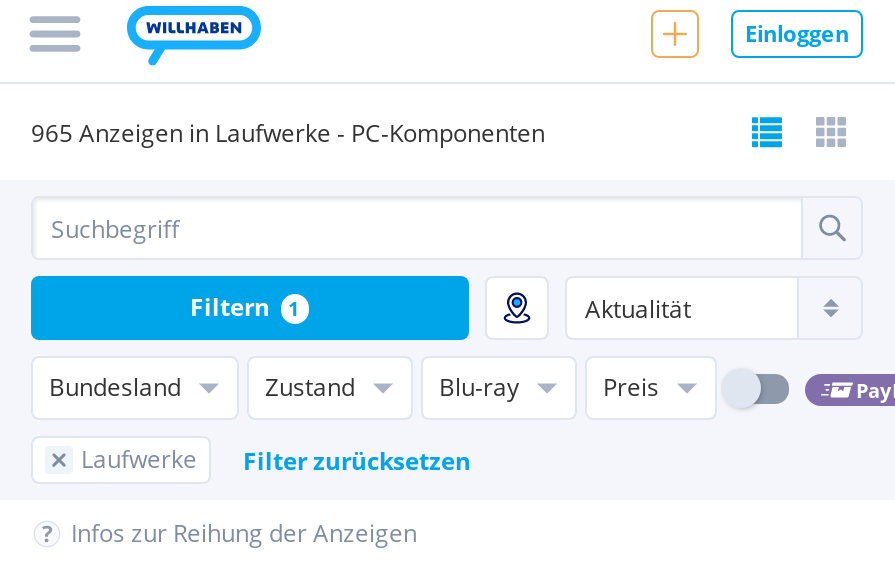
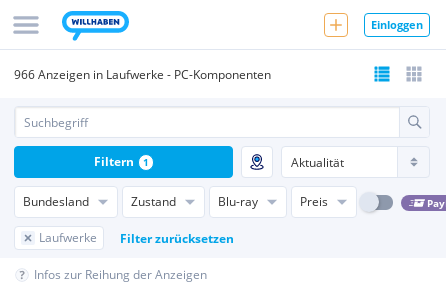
[31,115,545,149] 965 Anzeigen in Laufwerke - PC-Komponenten -> [14,65,271,82] 966 Anzeigen in Laufwerke - PC-Komponenten

